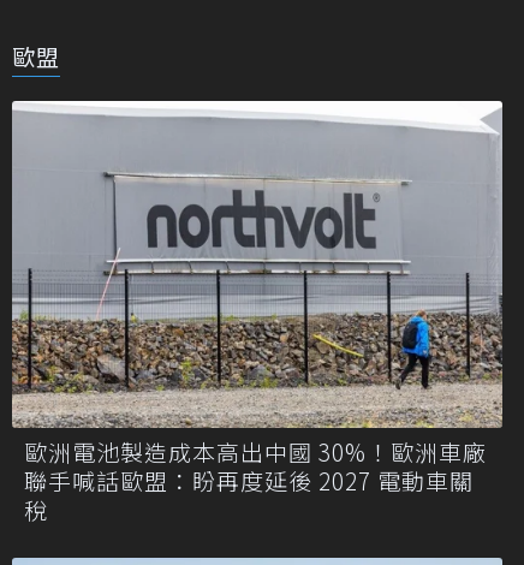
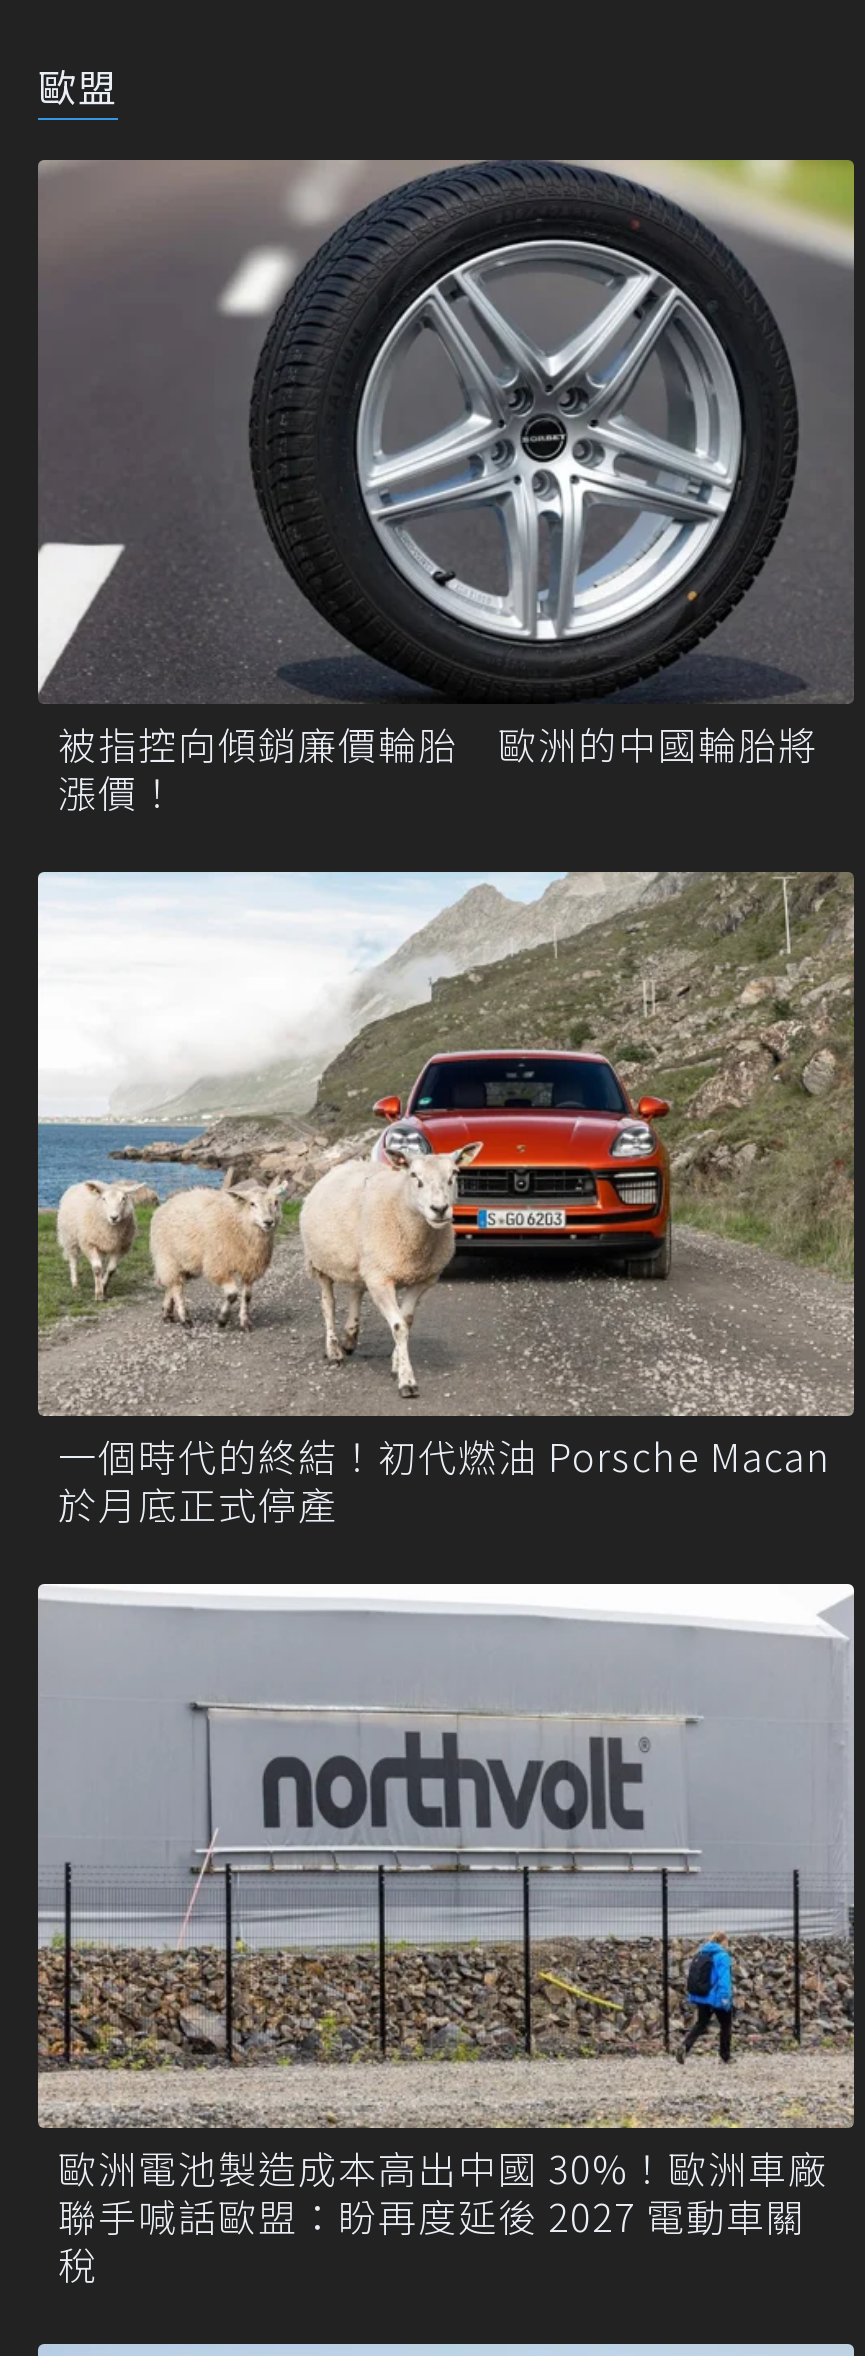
none -> [36,158,856,819] [image] | 被指控向傾銷廉價輪胎 歐洲的中國輪胎將 | 漲價！
none -> [36,870,856,1530] [image] | 一個時代的終結！初代燃油 Porsche Macan | 於月底正式停產

